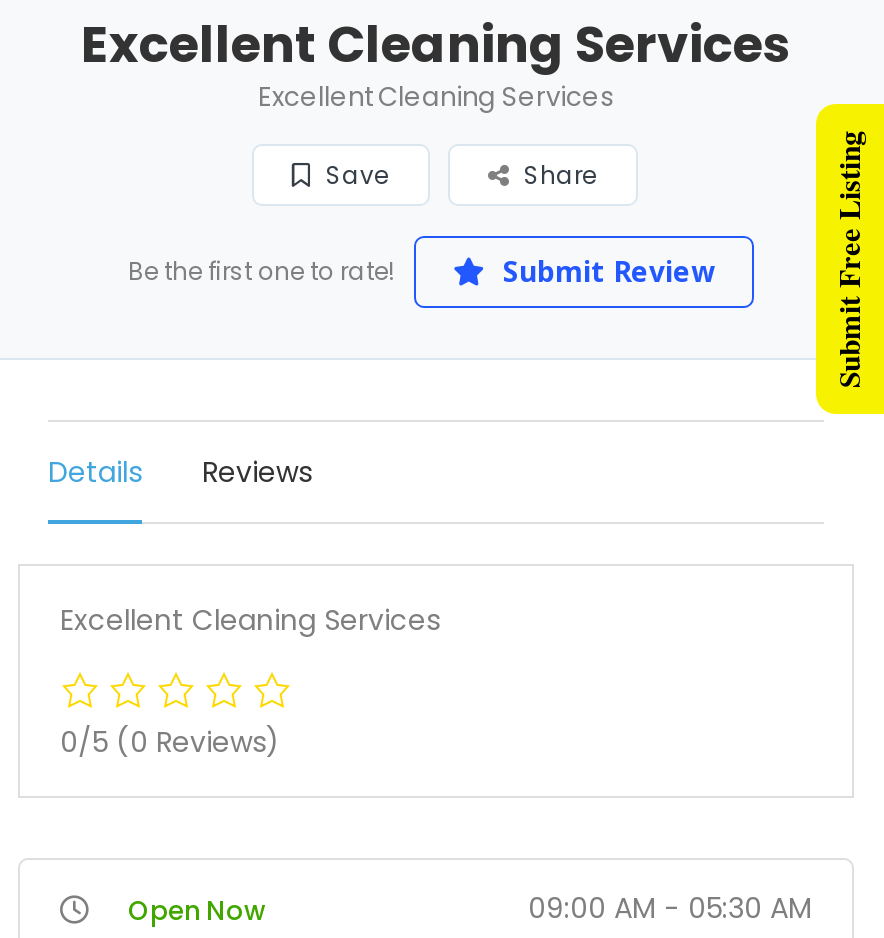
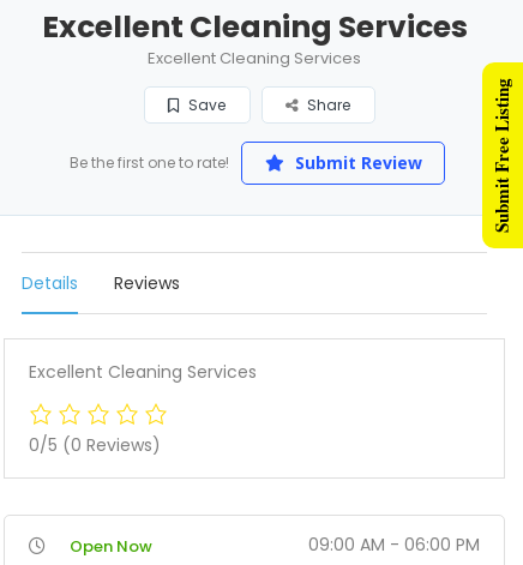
[528,887,812,927] 09:00 AM - 05:30 AM -> [308,532,480,556] 09:00 AM - 06:00 PM

